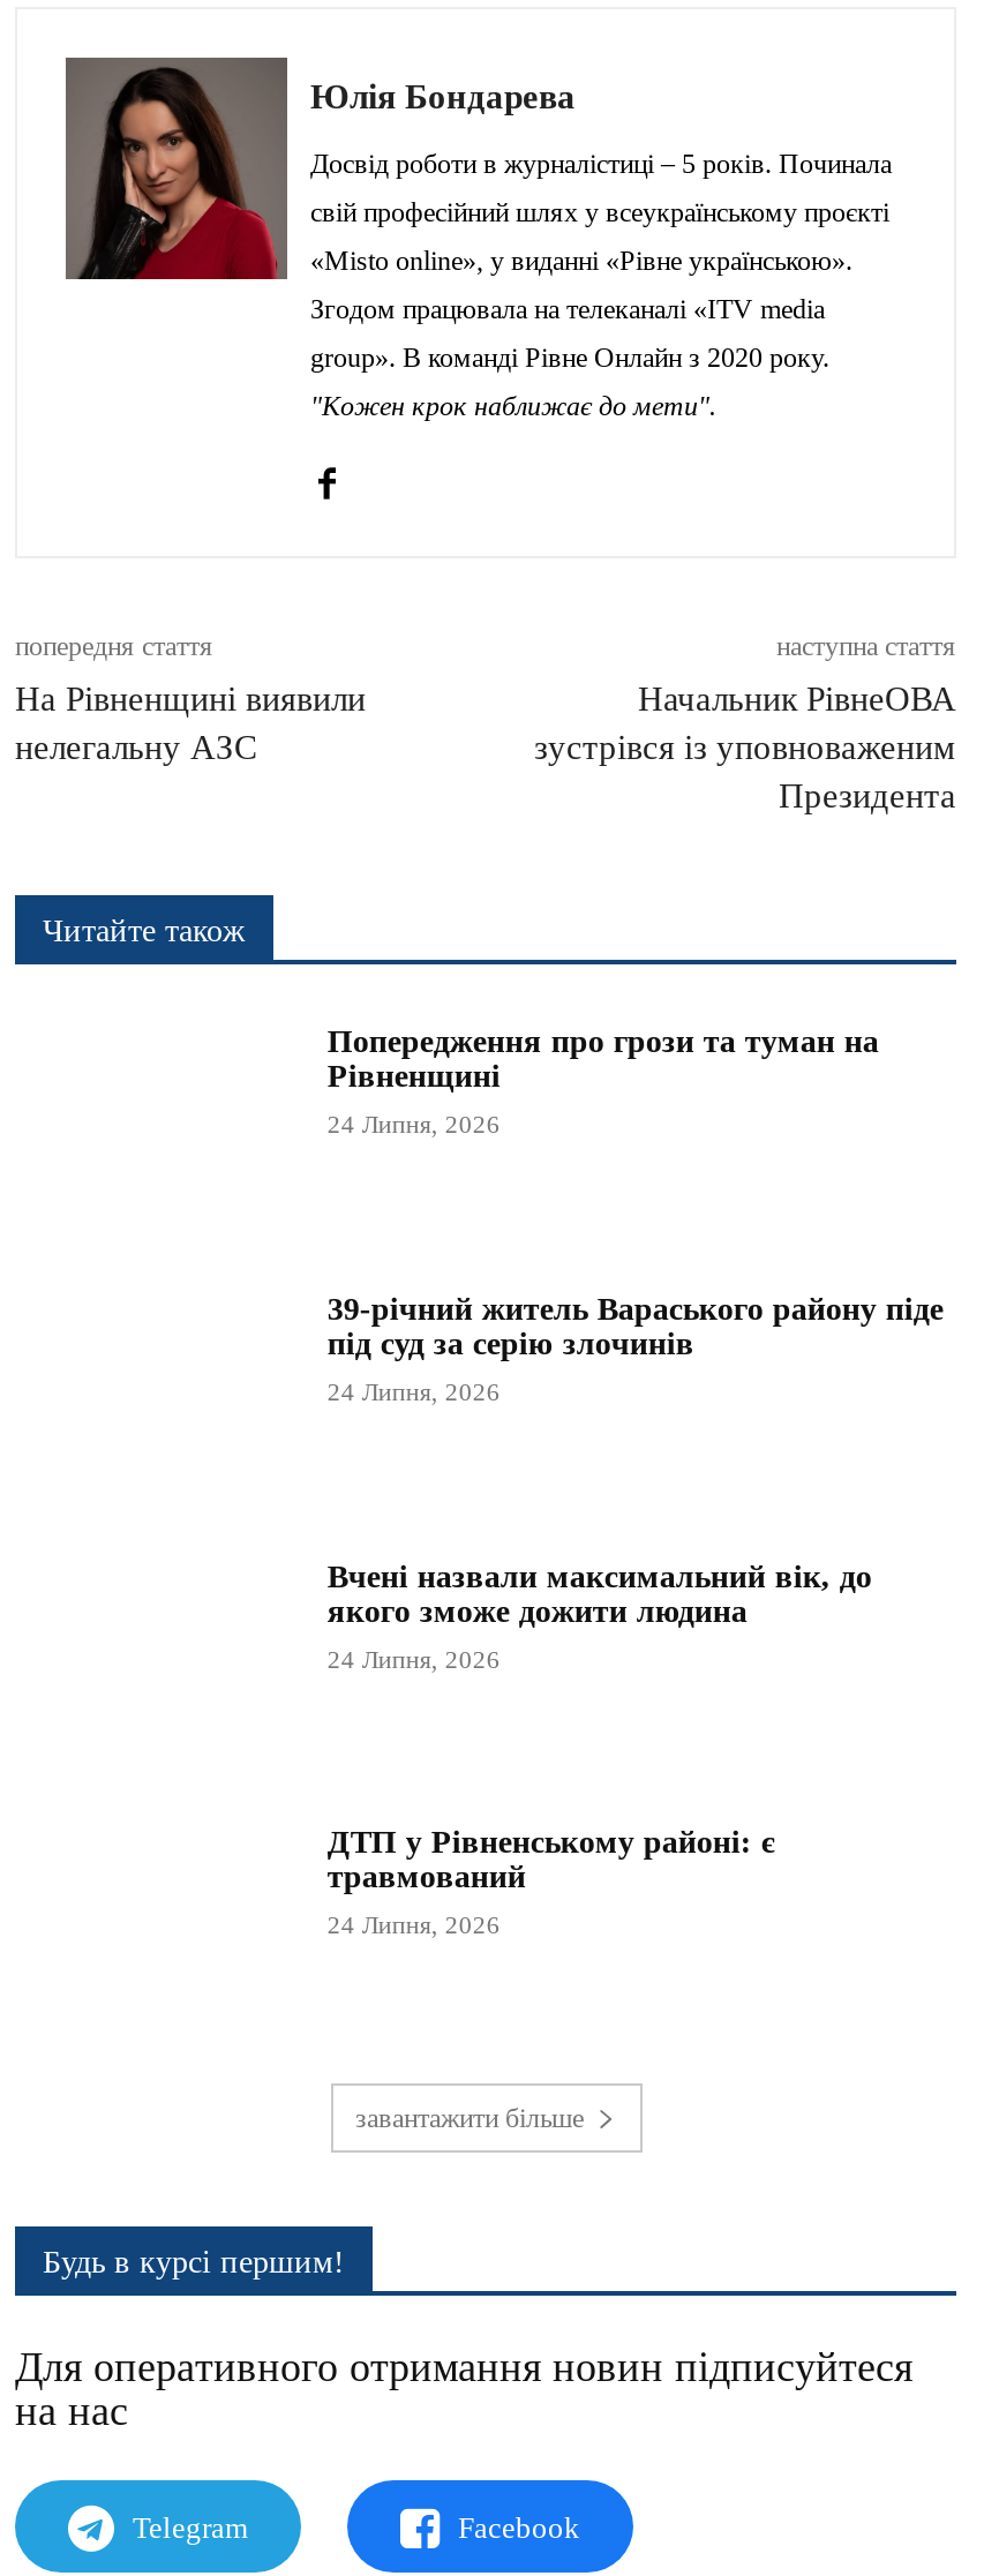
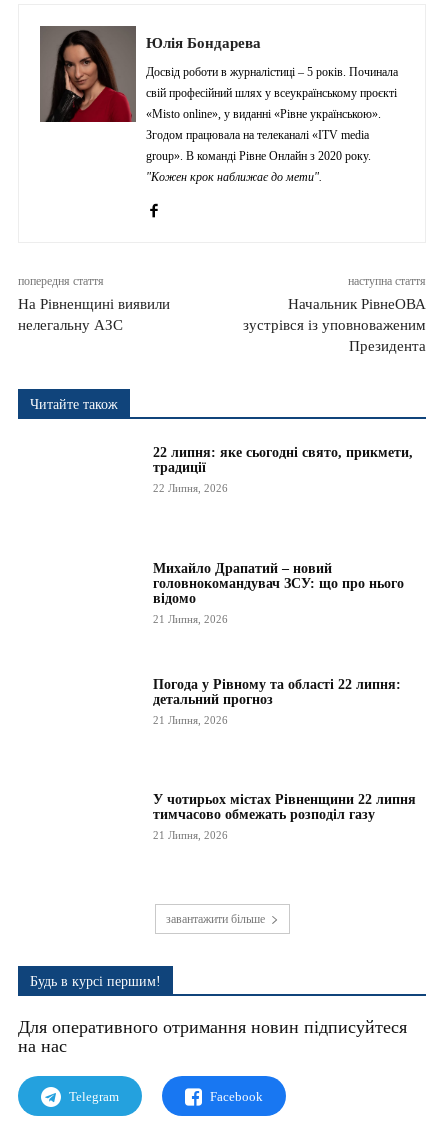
[327,1026,879,1095] Попередження про грози та туман на | Рівненщині -> [153,445,413,475] 22 липня: яке сьогодні свято, прикмети, | традиції
[327,1111,500,1139] 24 Липня, 2026 -> [153,482,228,494] 22 Липня, 2026
[327,1292,943,1361] 39-річний житель Вараського району піде | під суд за серію злочинів -> [153,561,404,606] Михайло Драпатий – новий | головнокомандувач ЗСУ: що про нього | відомо
[327,1378,500,1405] 24 Липня, 2026 -> [153,613,228,625] 21 Липня, 2026
[327,1559,872,1628] Вчені назвали максимальний вік, до | якого зможе дожити людина -> [153,677,401,707] Погода у Рівному та області 22 липня: | детальний прогноз
[327,1645,500,1672] 24 Липня, 2026 -> [153,714,228,726] 21 Липня, 2026
[327,1826,775,1895] ДТП у Рівненському районі: є | травмований -> [153,792,416,822] У чотирьох містах Рівненщини 22 липня | тимчасово обмежать розподіл газу
[327,1912,500,1939] 24 Липня, 2026 -> [153,829,228,841] 21 Липня, 2026

